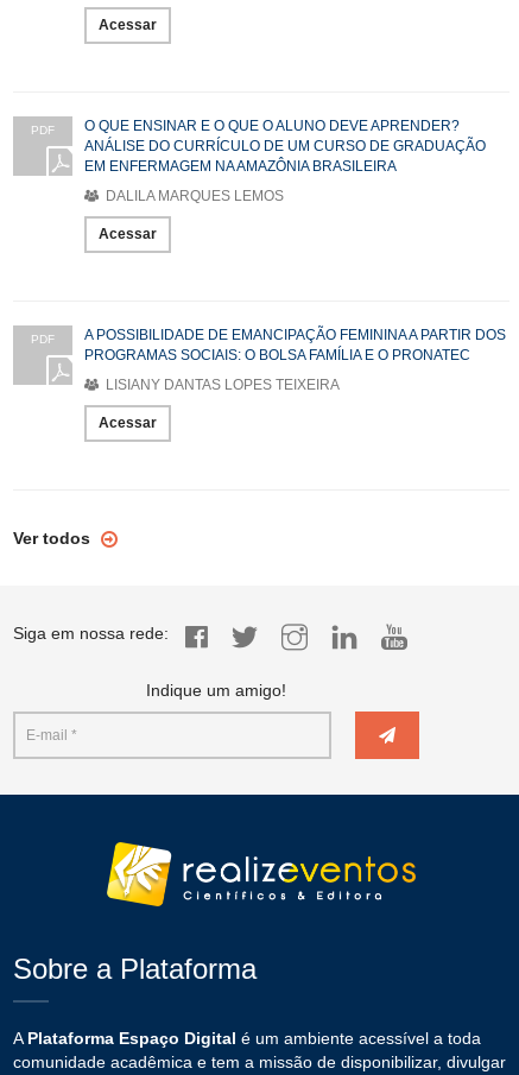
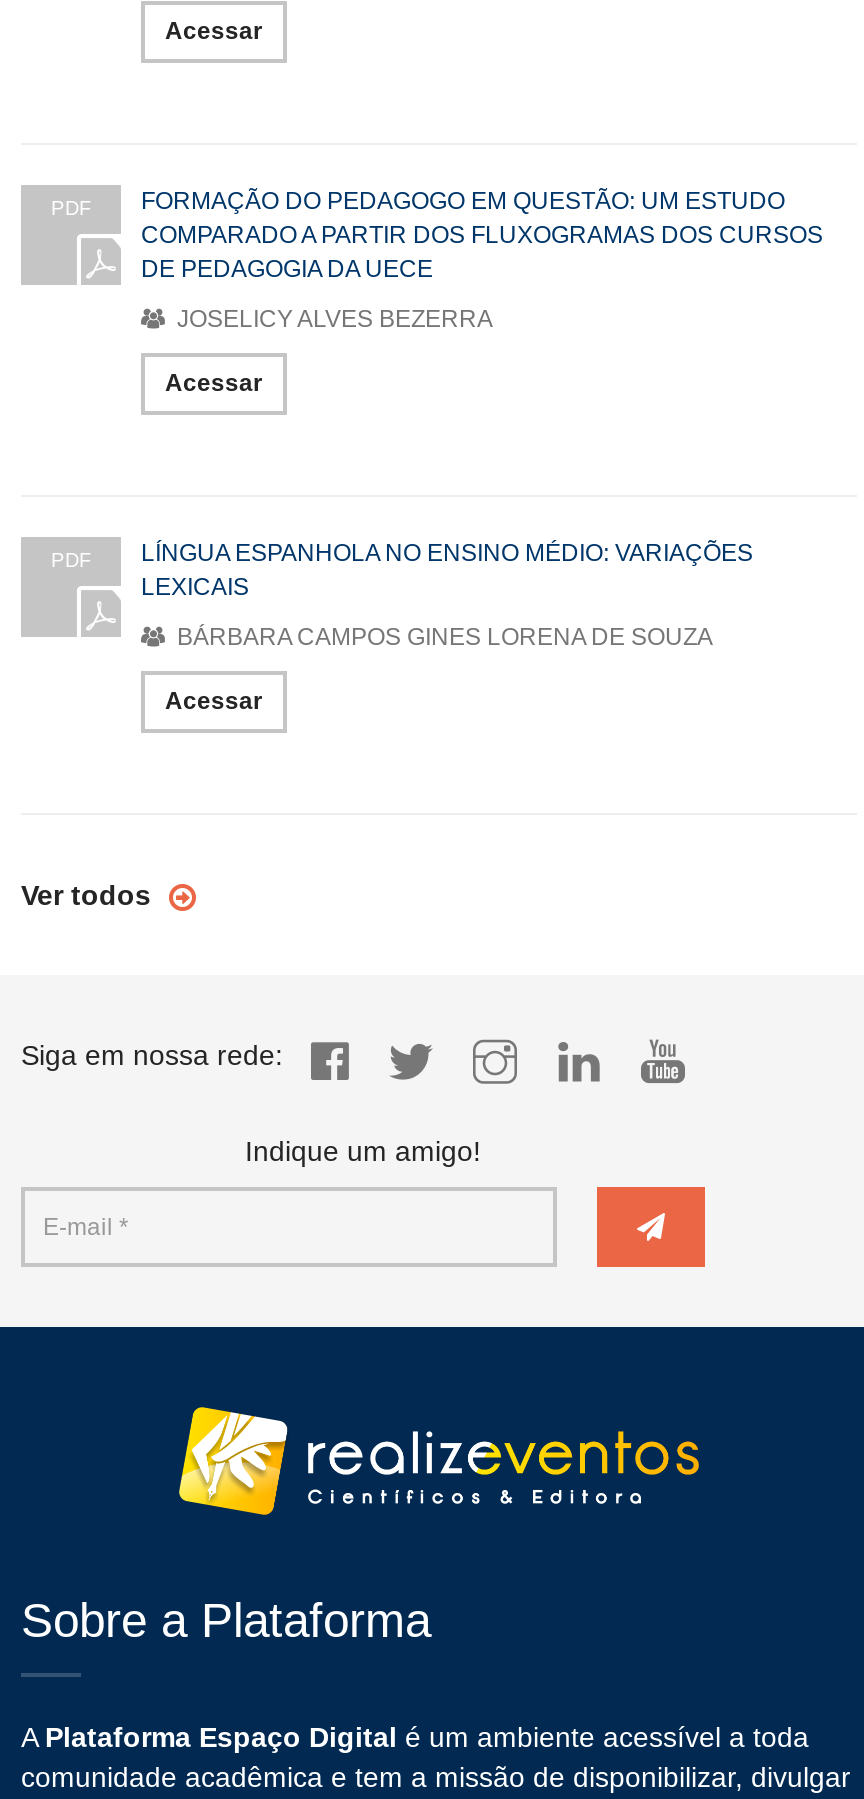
[84,117,486,174] O QUE ENSINAR E O QUE O ALUNO DEVE APRENDER? | ANÁLISE DO CURRÍCULO DE UM CURSO DE GRADUAÇÃO | EM ENFERMAGEM NA AMAZÔNIA BRASILEIRA -> [141,187,823,283] FORMAÇÃO DO PEDAGOGO EM QUESTÃO: UM ESTUDO | COMPARADO A PARTIR DOS FLUXOGRAMAS DOS CURSOS | DE PEDAGOGIA DA UECE
[102,188,284,204] DALILA MARQUES LEMOS -> [171,305,493,333] JOSELICY ALVES BEZERRA
[84,327,506,363] A POSSIBILIDADE DE EMANCIPAÇÃO FEMININA A PARTIR DOS | PROGRAMAS SOCIAIS: O BOLSA FAMÍLIA E O PRONATEC -> [141,539,753,601] LÍNGUA ESPANHOLA NO ENSINO MÉDIO: VARIAÇÕES | LEXICAIS
[102,376,340,393] LISIANY DANTAS LOPES TEIXEIRA -> [171,623,713,651] BÁRBARA CAMPOS GINES LORENA DE SOUZA

